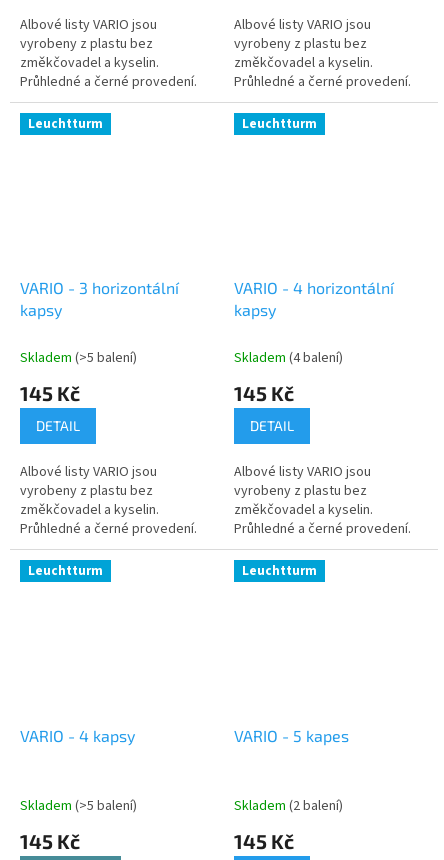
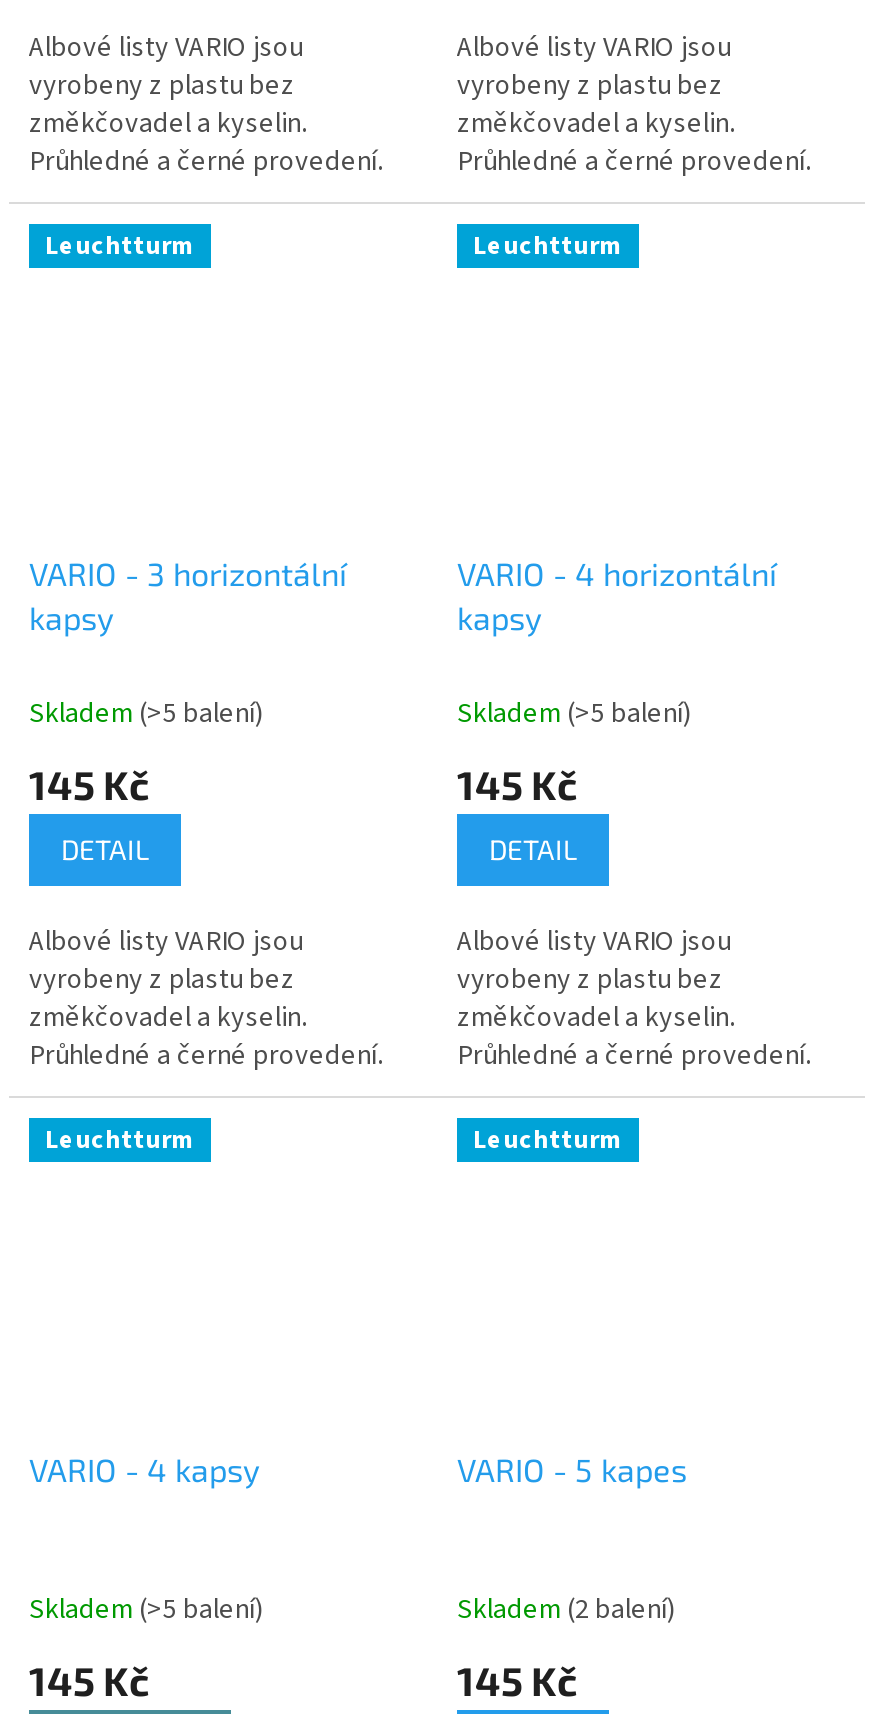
[234,348,343,368] Skladem (4 balení) -> [457,695,691,735] Skladem (>5 balení)

